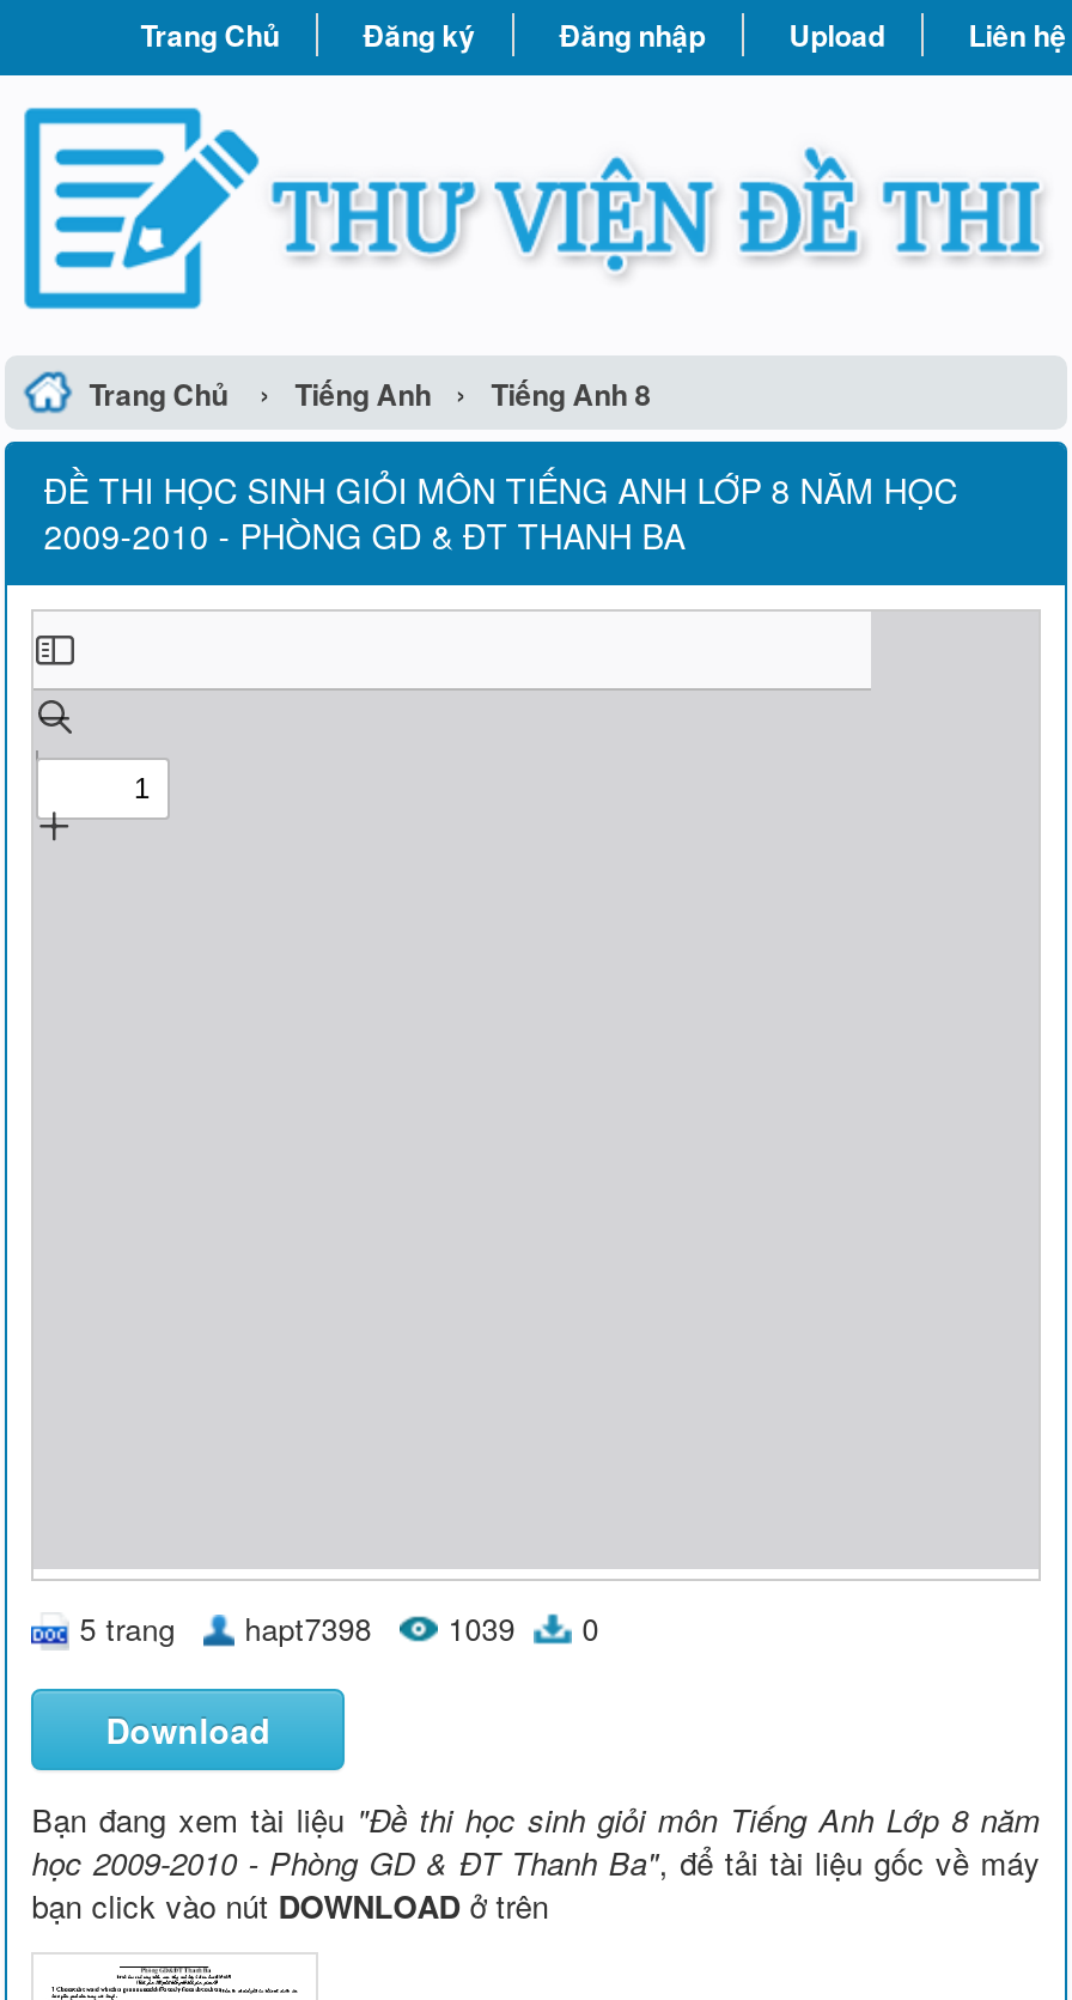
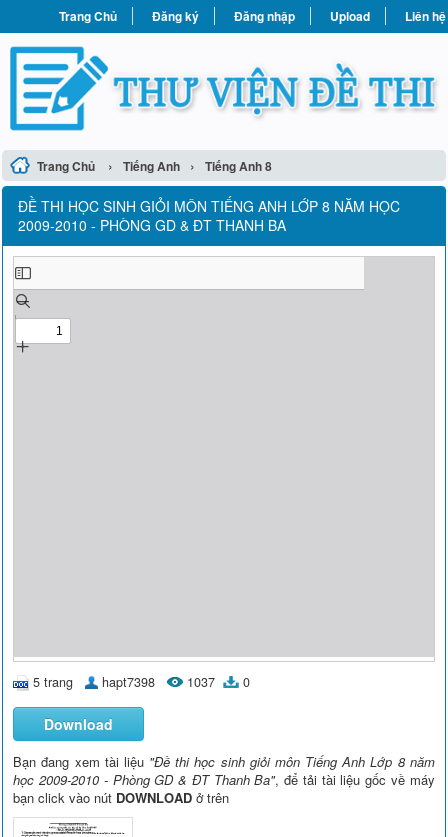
[79,1606,599,1649] 5 trang hapt7398 1039 0 -> [33,672,250,690] 5 trang hapt7398 1037 0

